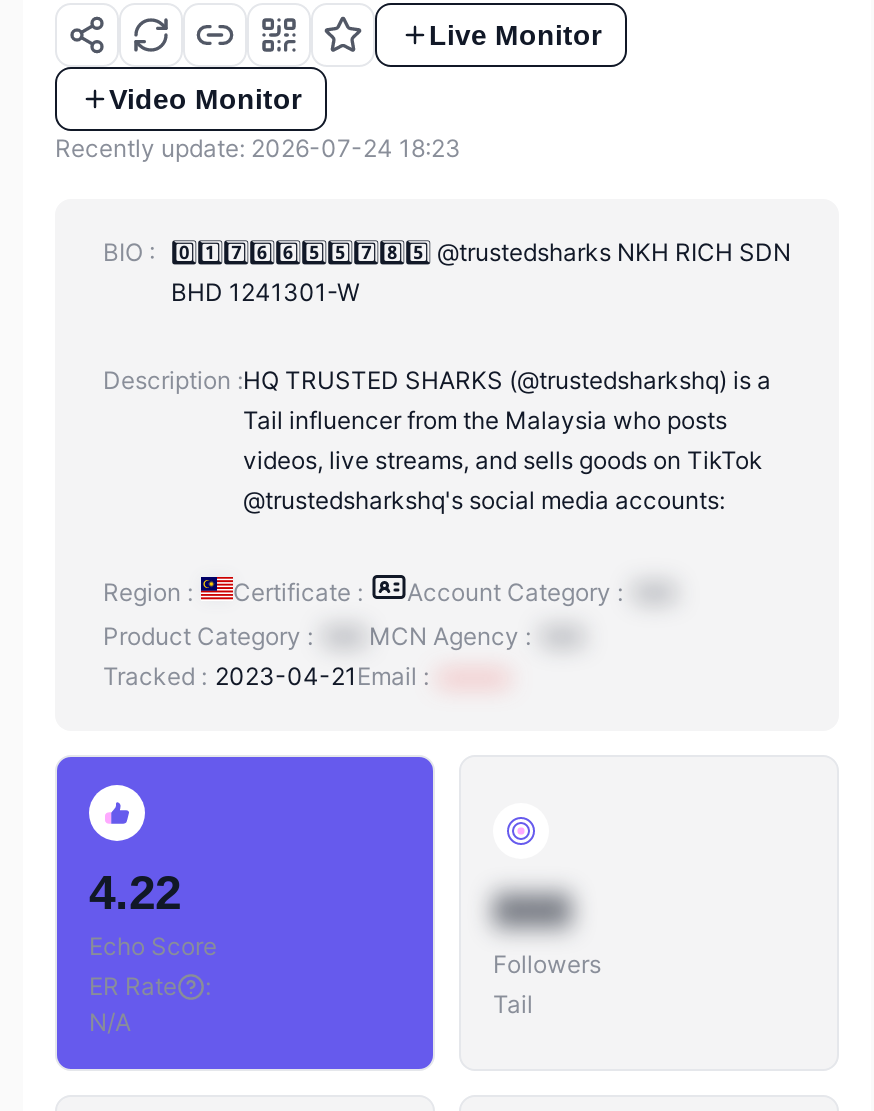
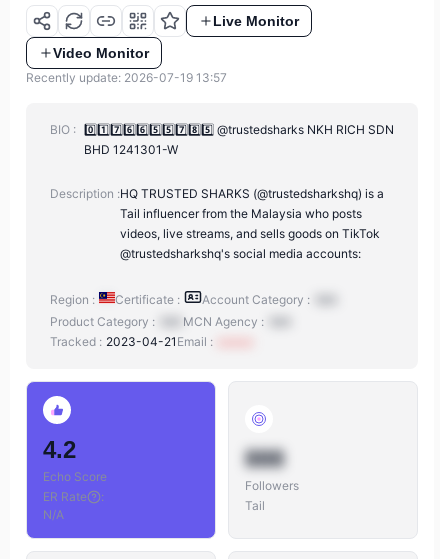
[55,134,461,164] Recently update: 2026-07-24 18:23 -> [26,70,227,85] Recently update: 2026-07-19 13:57
[89,866,181,920] 4.22 -> [43,436,76,463] 4.2

